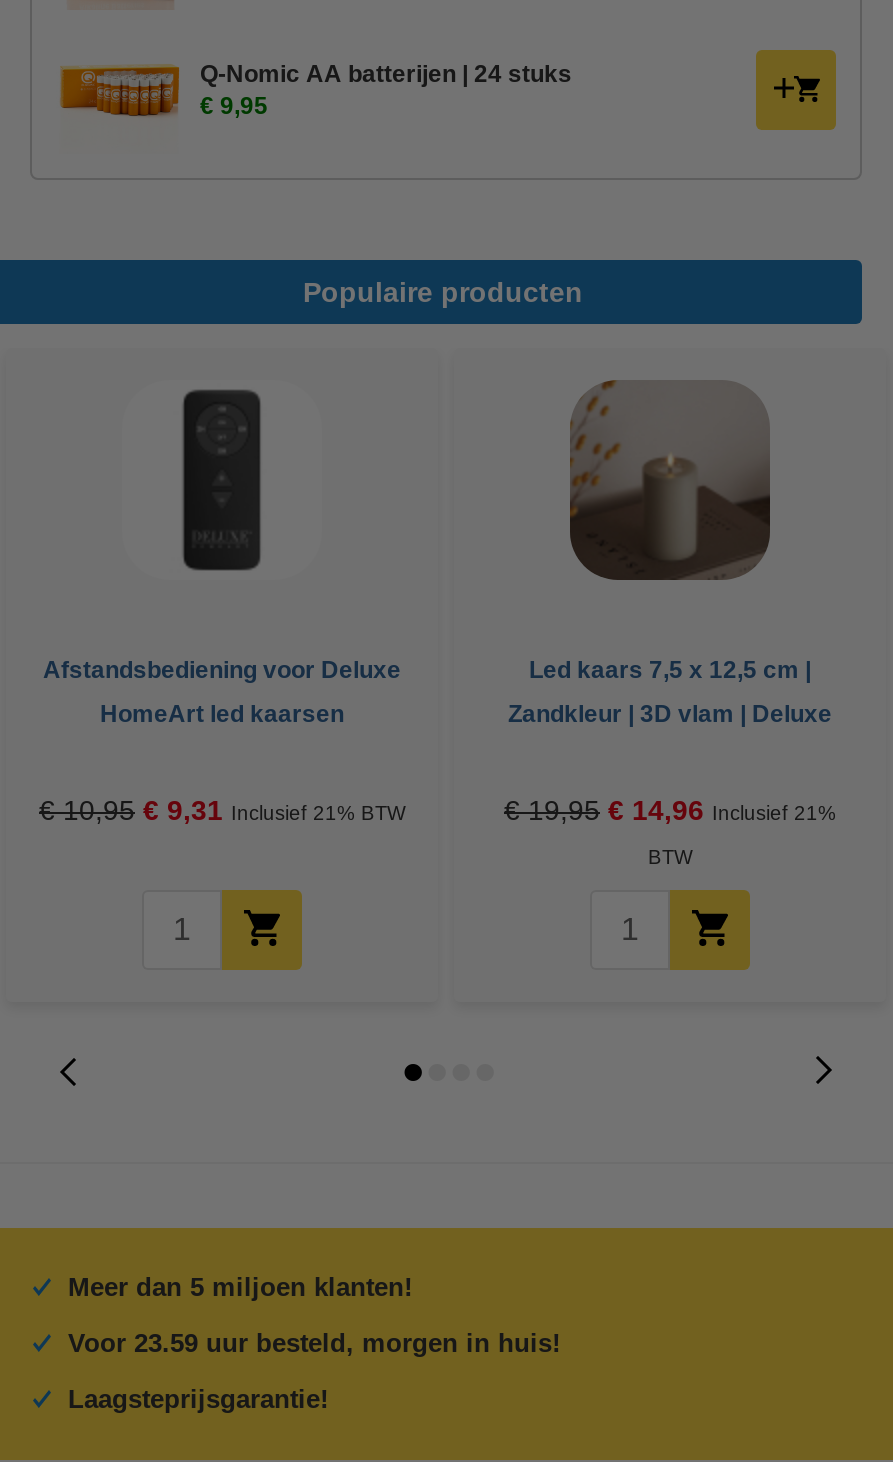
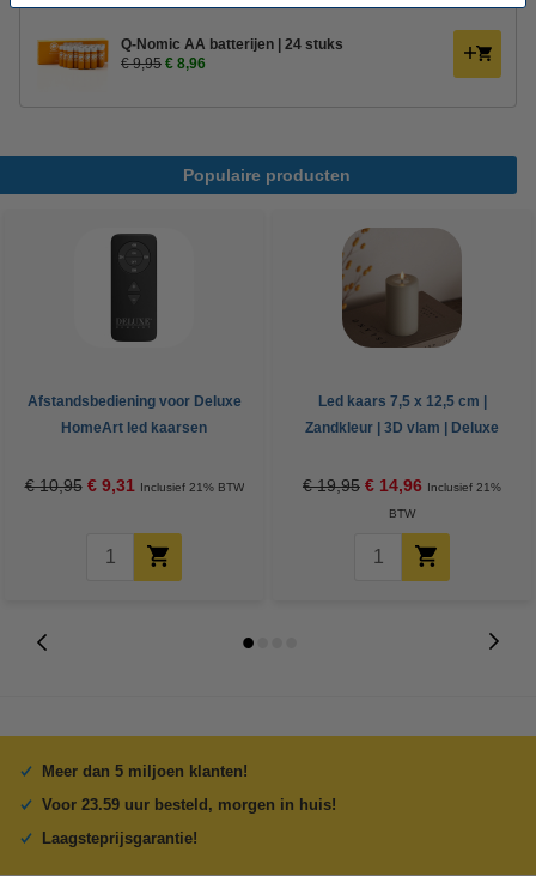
[200,92,268,120] € 9,95 -> [121,55,206,72] € 9,95 € 8,96

